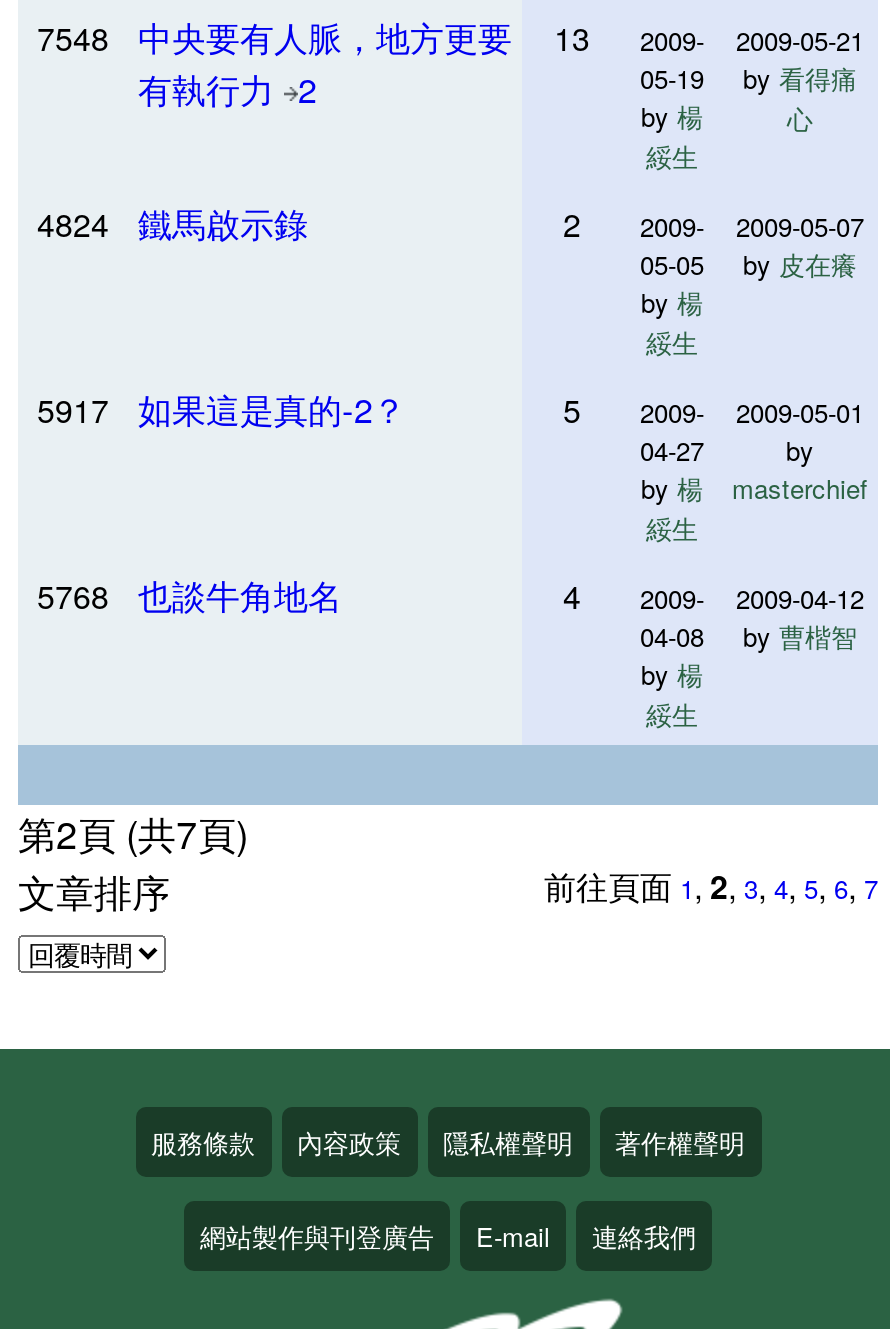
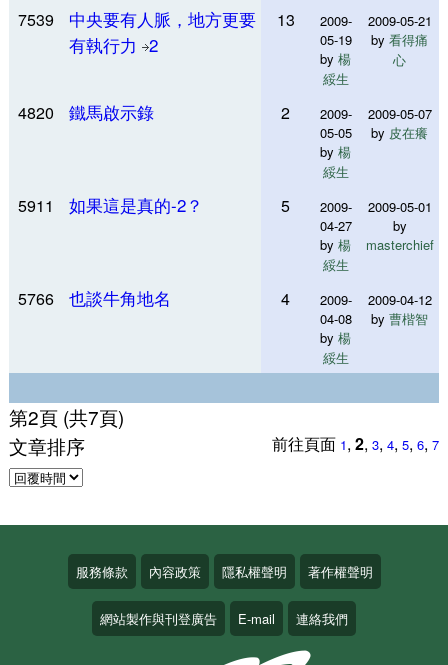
[37,11,864,61] 7548 中央要有人脈，地方更要 13 2009- 2009-05-21 -> [18,6,432,31] 7539 中央要有人脈，地方更要 13 2009- 2009-05-21
[37,197,308,247] 4824 鐵馬啟示錄 -> [18,99,154,124] 4820 鐵馬啟示錄
[37,383,406,433] 5917 如果這是真的-2？ -> [18,192,203,217] 5911 如果這是真的-2？
[37,569,342,619] 5768 也談牛角地名 -> [18,285,171,310] 5766 也談牛角地名

